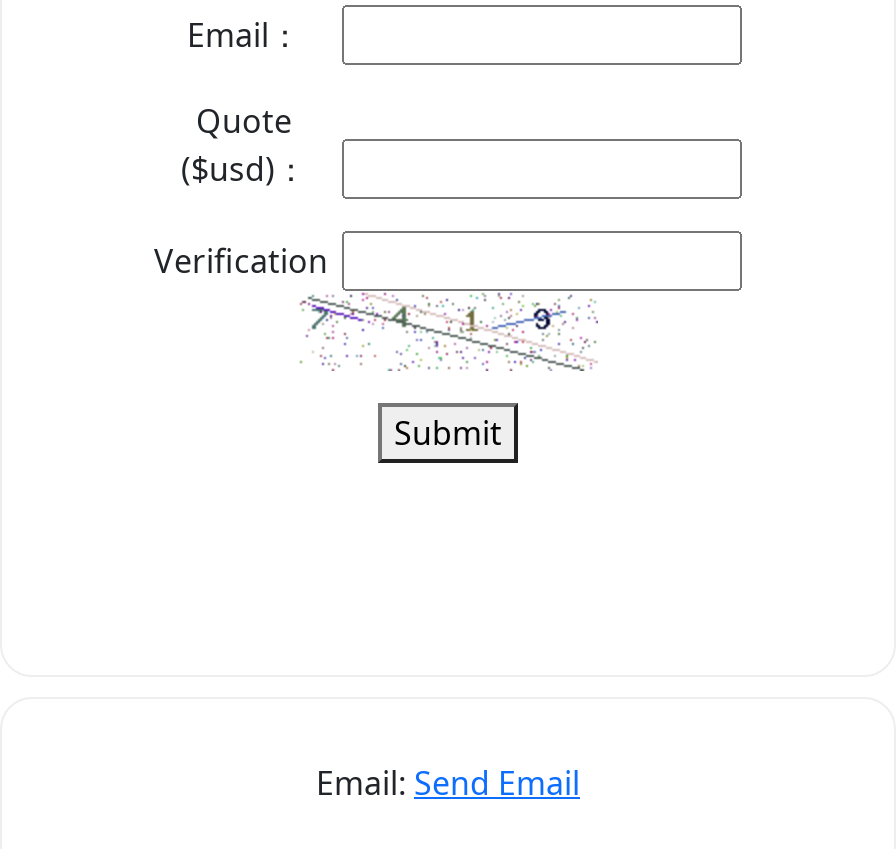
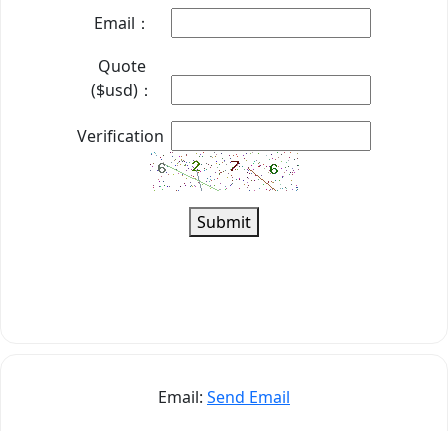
[298,291,598,373] [image] -> [149,151,299,192] [image]

